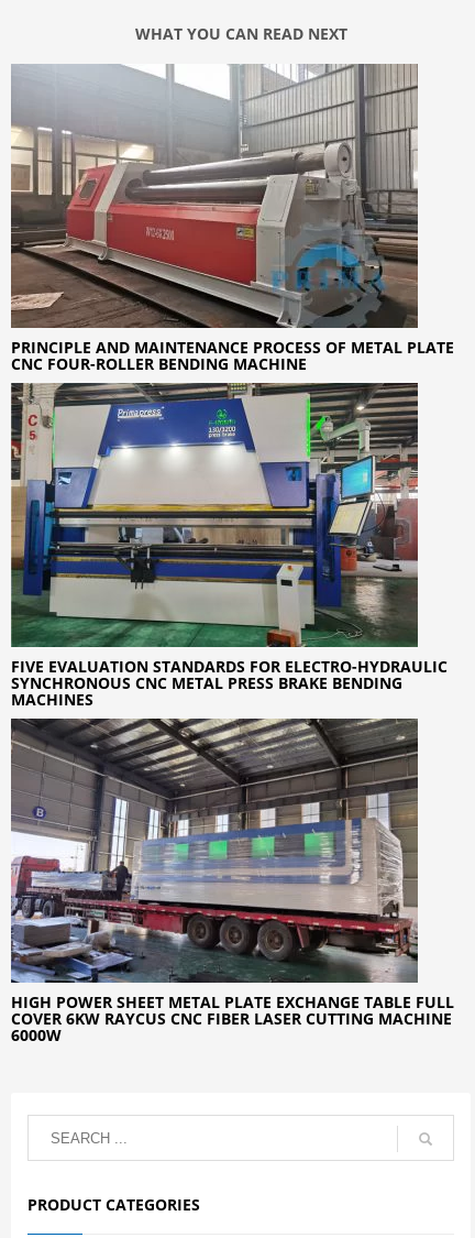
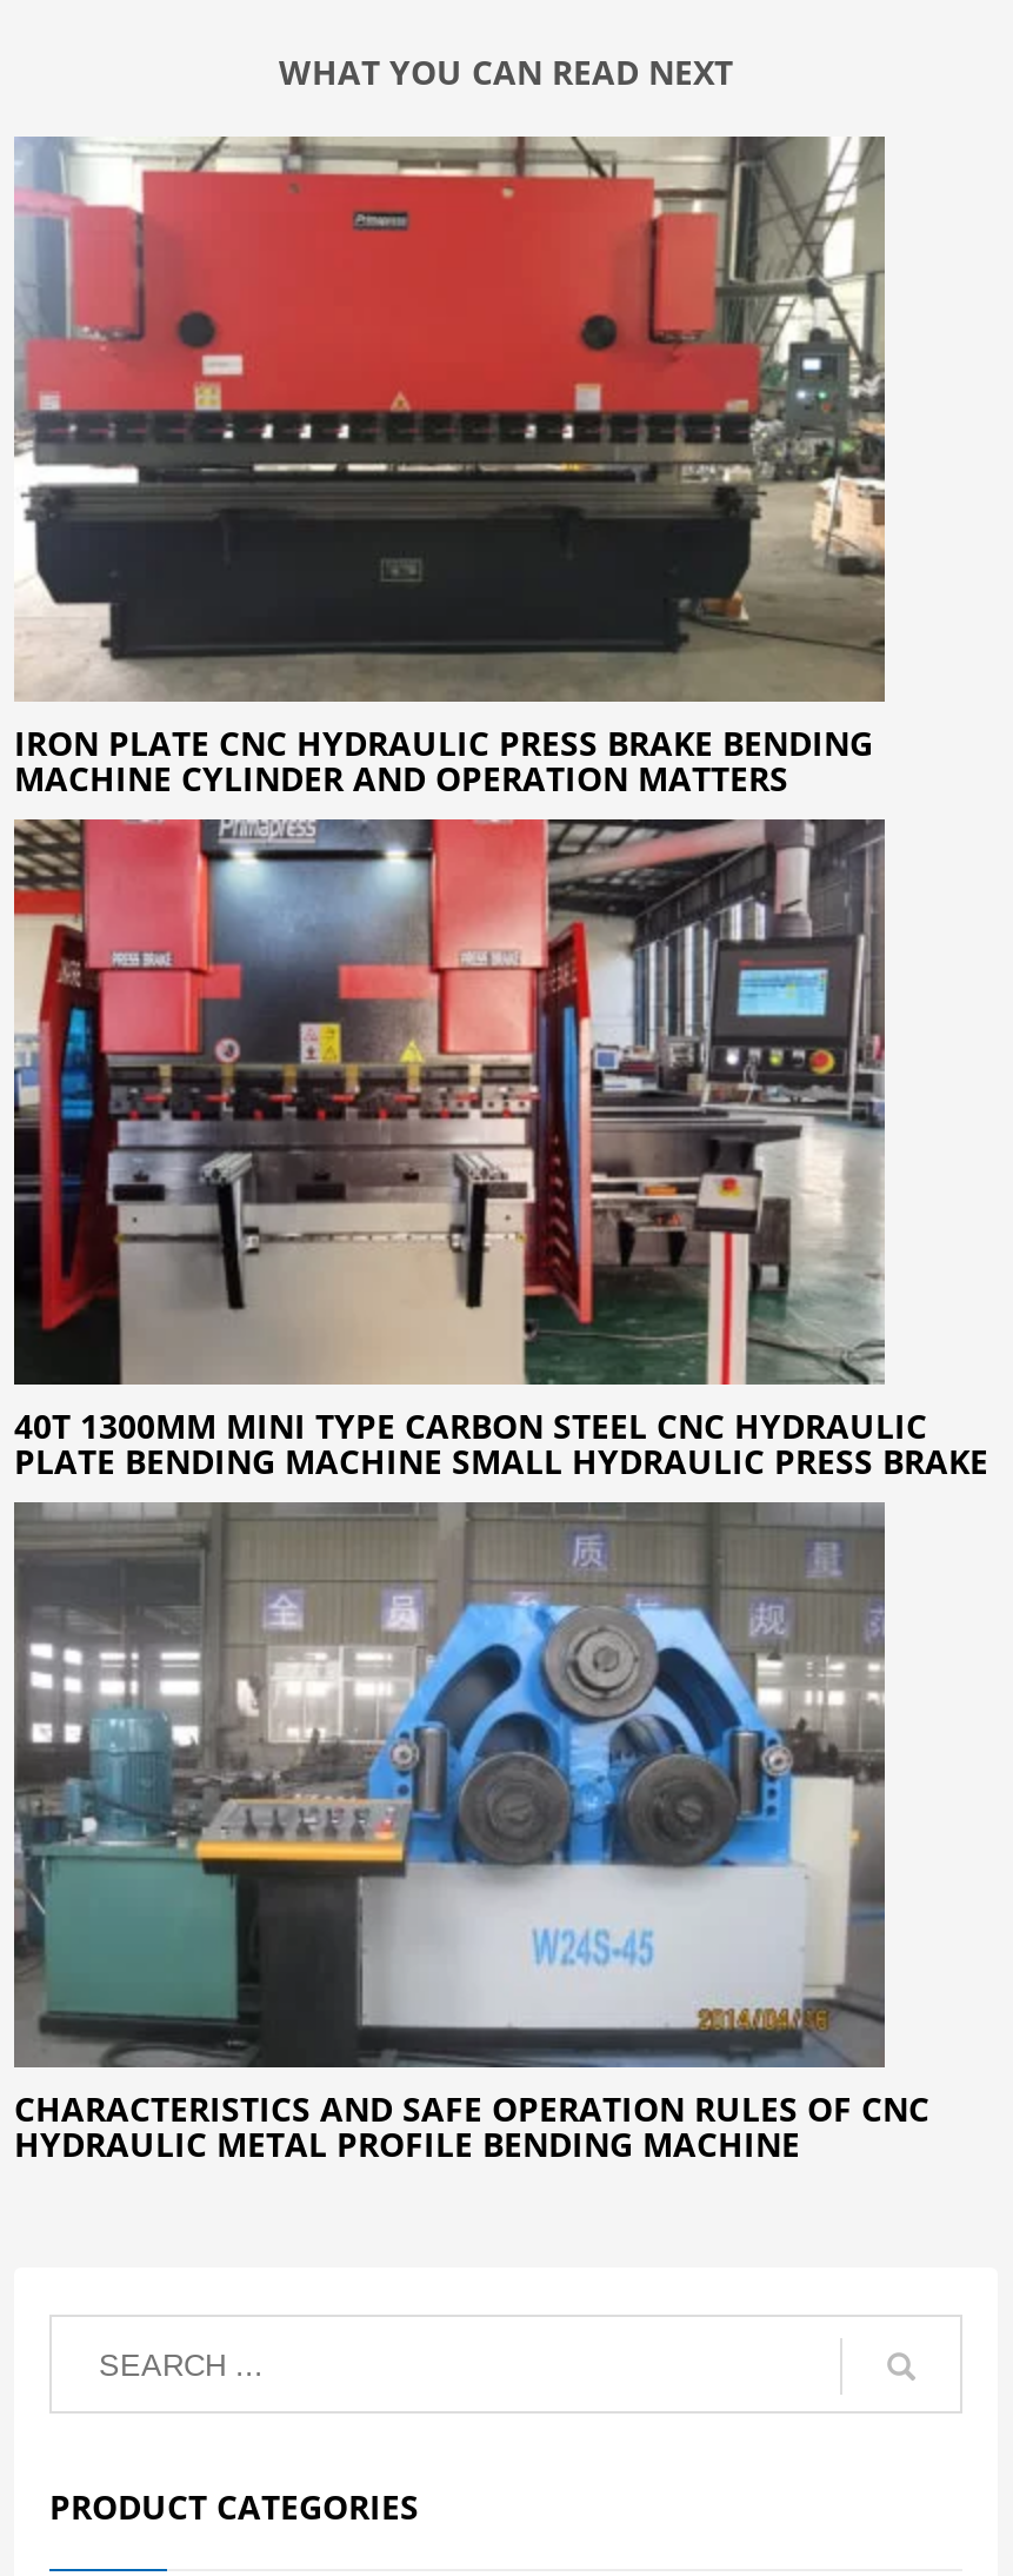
[10,64,454,374] [image] | PRINCIPLE AND MAINTENANCE PROCESS OF METAL PLATE | CNC FOUR-ROLLER BENDING MACHINE -> [14,134,885,801] [image] | IRON PLATE CNC HYDRAULIC PRESS BRAKE BENDING | MACHINE CYLINDER AND OPERATION MATTERS
[10,399,448,710] [image] | FIVE EVALUATION STANDARDS FOR ELECTRO-HYDRAULIC | SYNCHRONOUS CNC METAL PRESS BRAKE BENDING | MACHINES -> [12,819,988,1484] [image] | 40T 1300MM MINI TYPE CARBON STEEL CNC HYDRAULIC | PLATE BENDING MACHINE SMALL HYDRAULIC PRESS BRAKE
[11,735,454,1046] [image] | HIGH POWER SHEET METAL PLATE EXCHANGE TABLE FULL | COVER 6KW RAYCUS CNC FIBER LASER CUTTING MACHINE | 6000W -> [12,1502,929,2167] [image] | CHARACTERISTICS AND SAFE OPERATION RULES OF CNC | HYDRAULIC METAL PROFILE BENDING MACHINE

